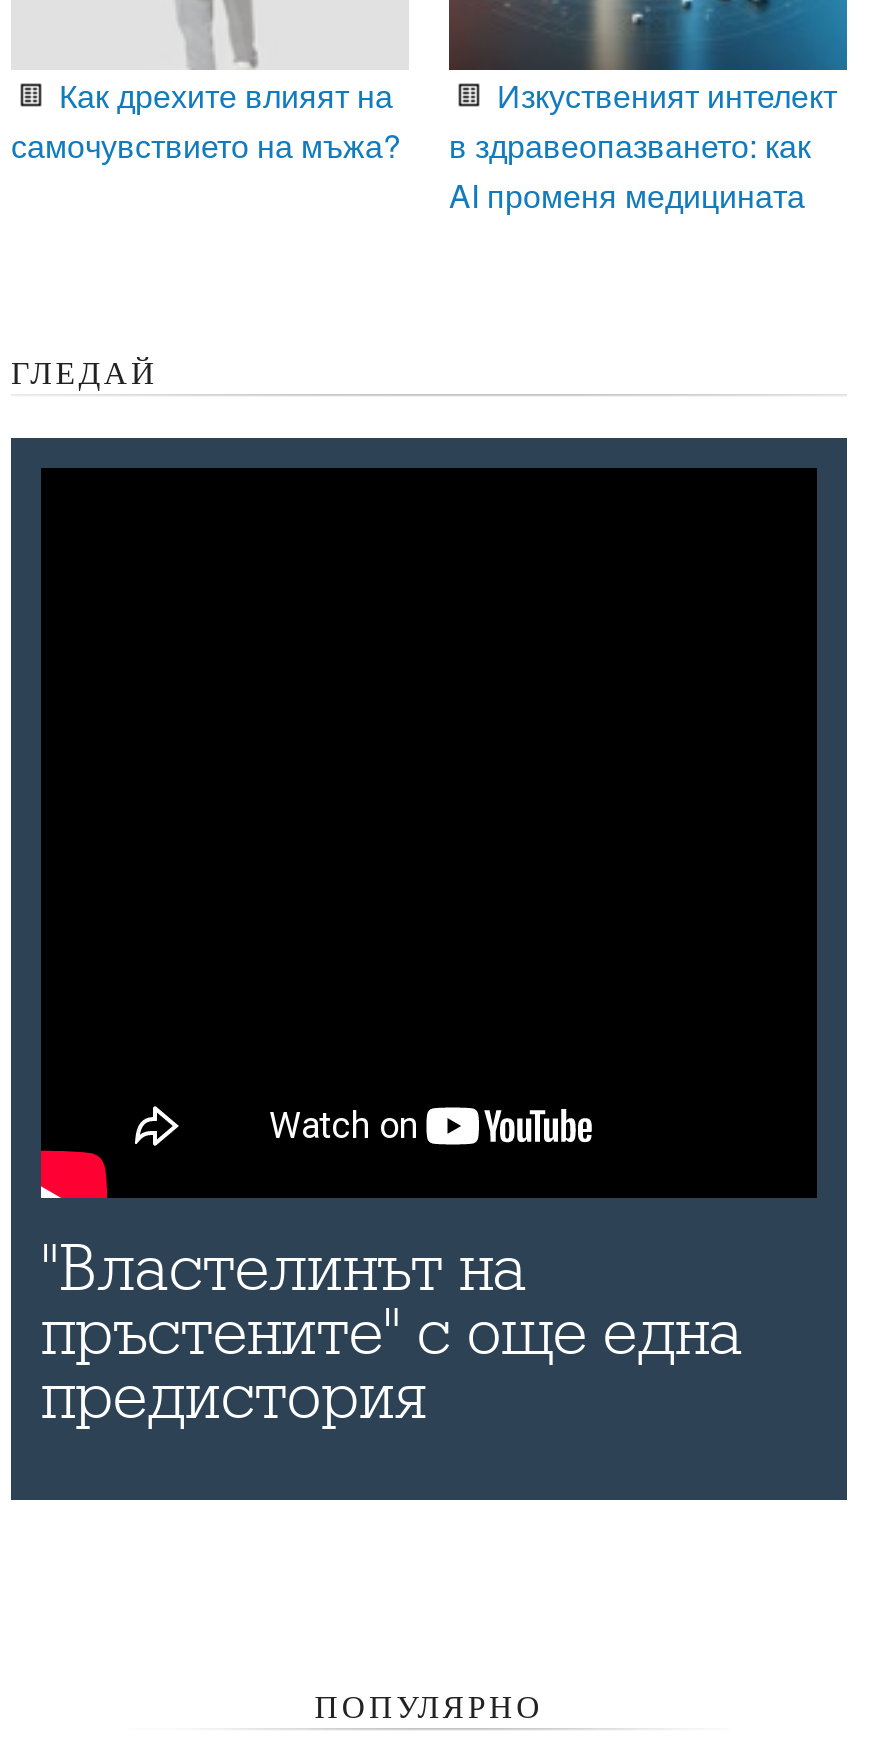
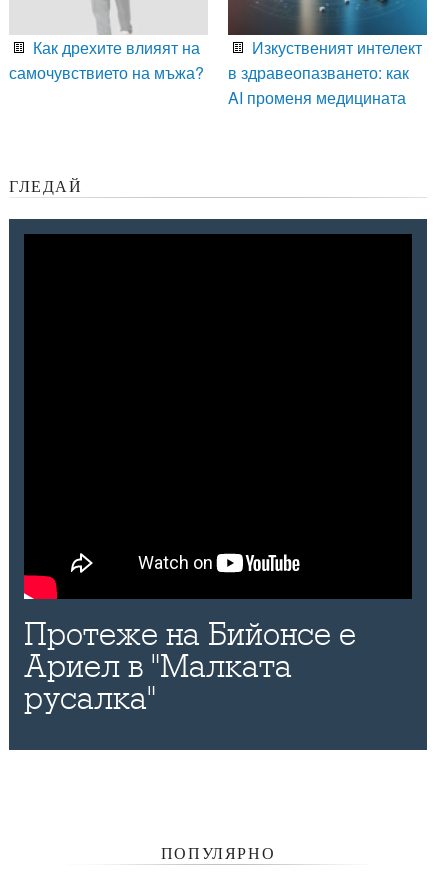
[41,1233,743,1435] "Властелинът на | пръстените" с още една | предистория -> [24,616,356,717] Протеже на Бийонсе е | Ариел в "Малката | русалка"

